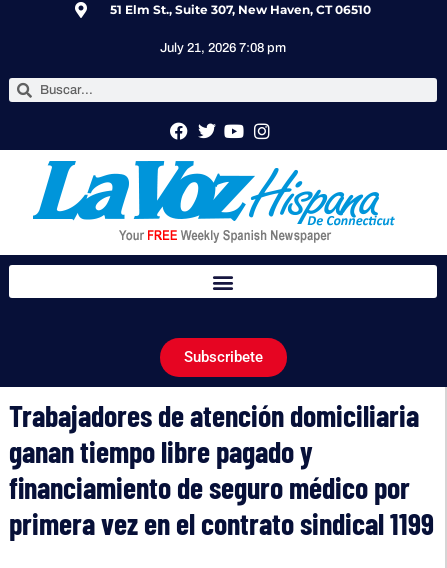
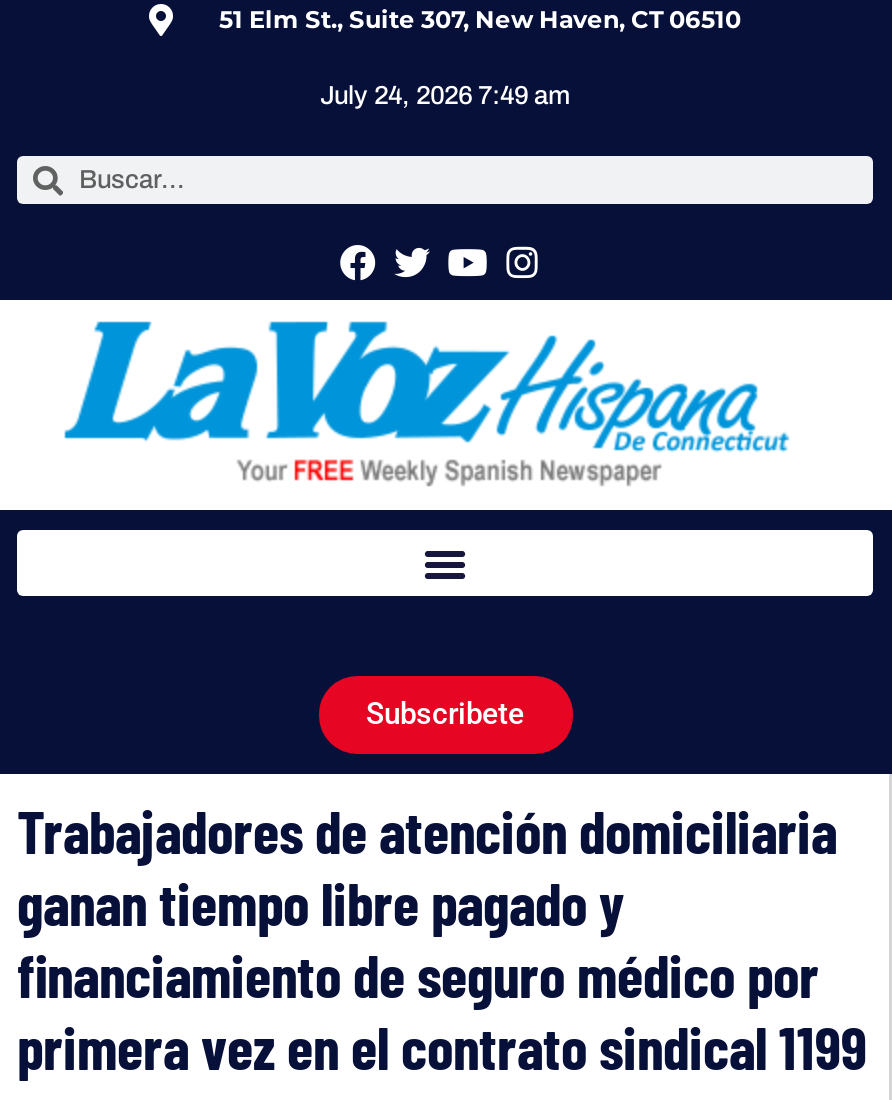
[160,41,286,55] July 21, 2026 7:08 pm -> [320,82,570,110] July 24, 2026 7:49 am

